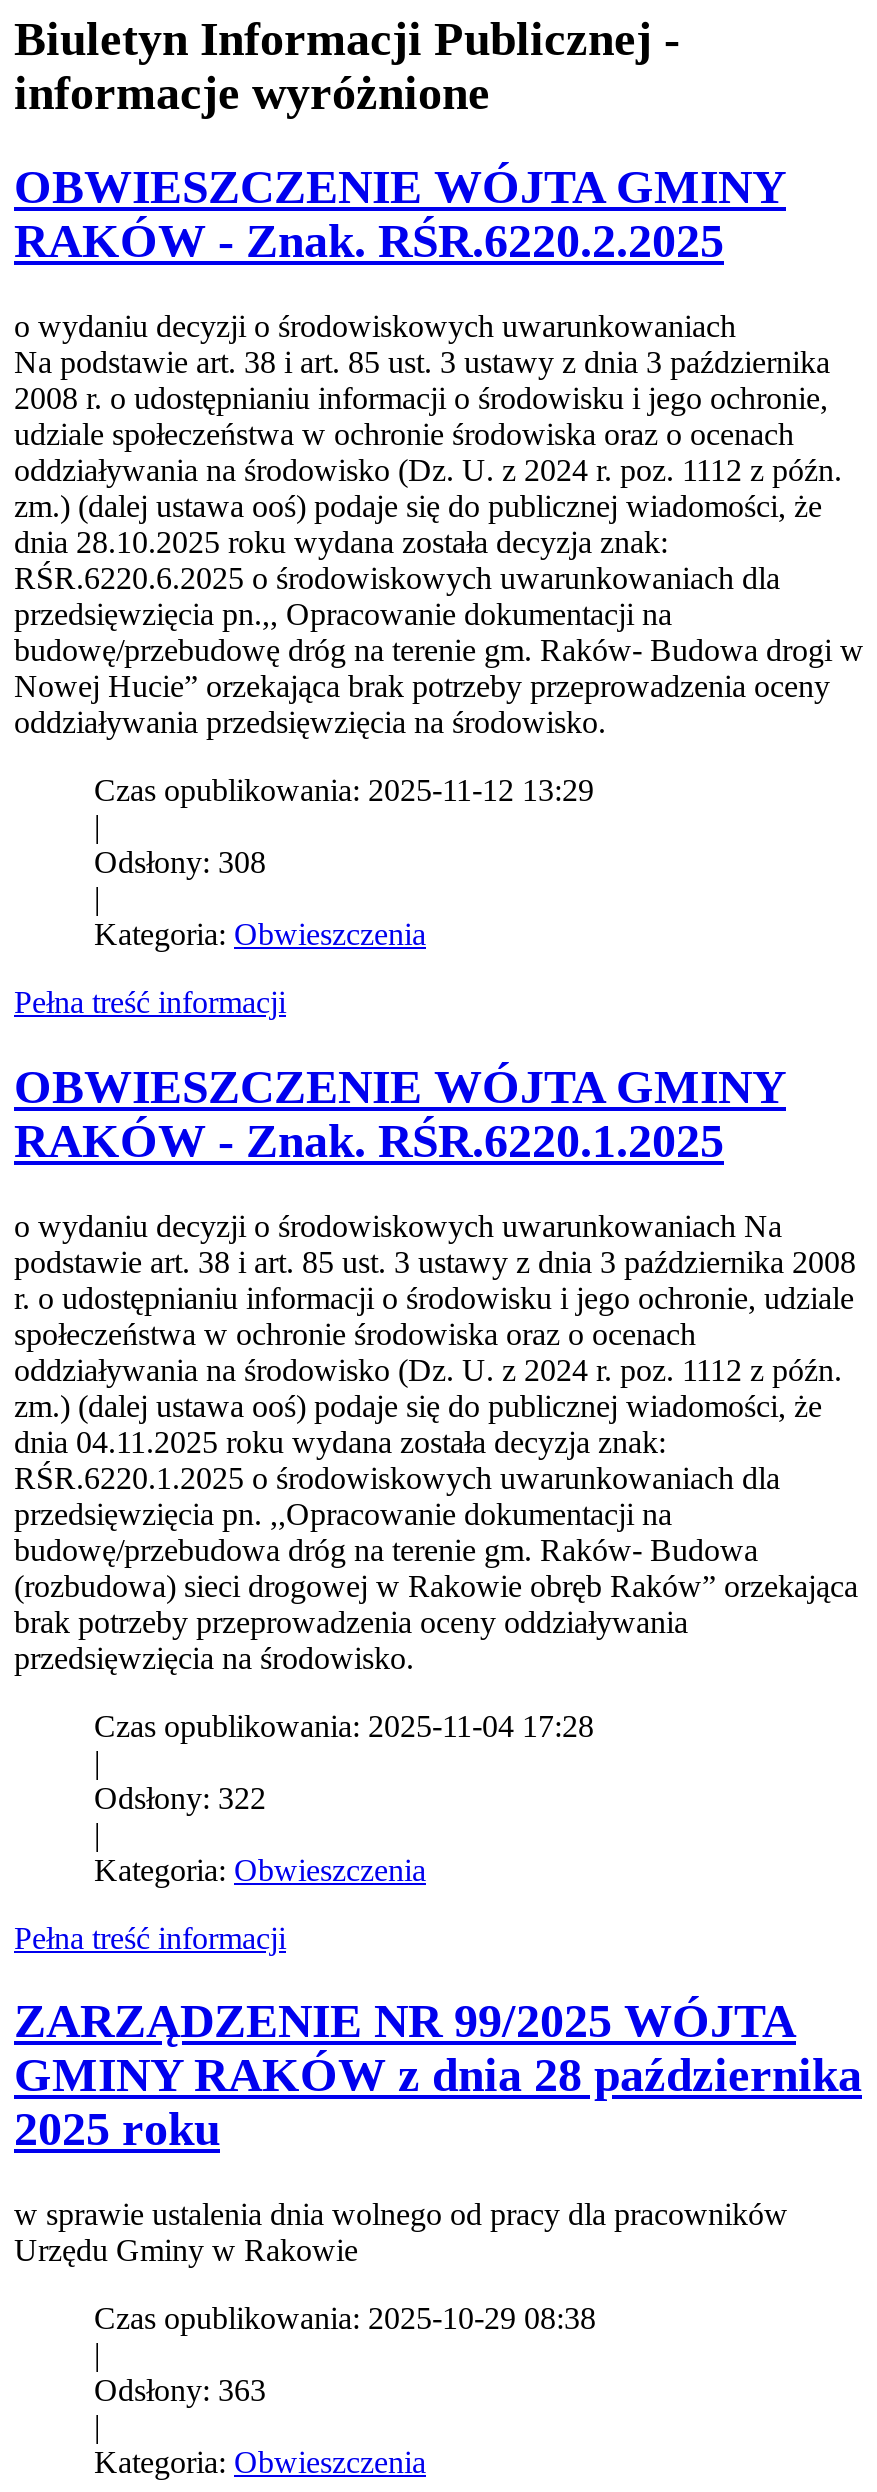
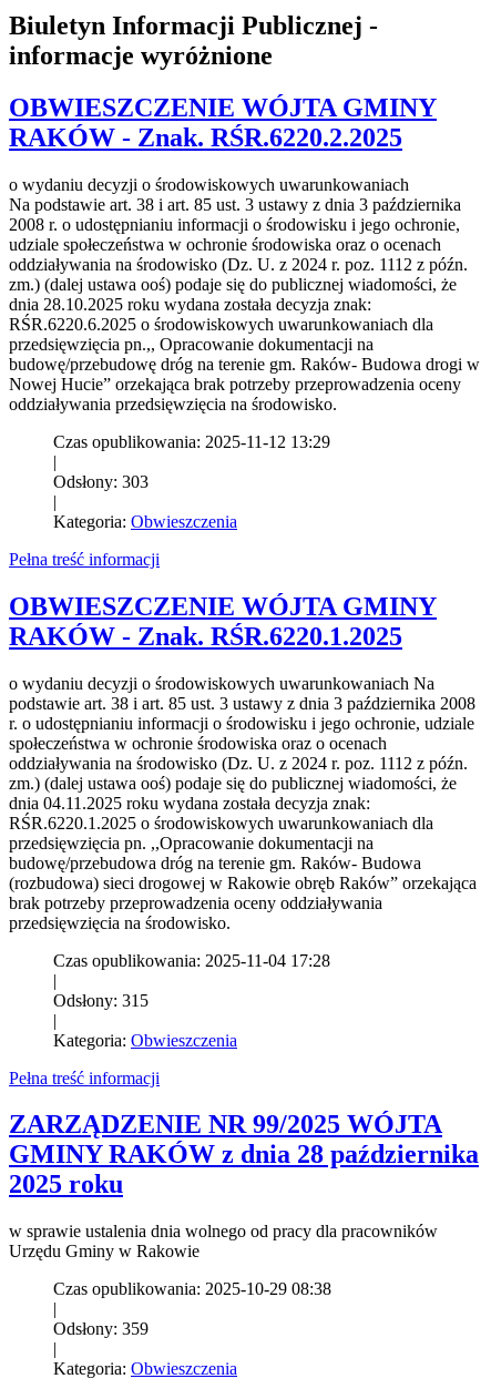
[94,844,266,878] Odsłony: 308 -> [53,472,149,491] Odsłony: 303
[94,1780,266,1814] Odsłony: 322 -> [53,990,149,1009] Odsłony: 315
[94,2374,266,2408] Odsłony: 363 -> [53,1319,149,1338] Odsłony: 359

